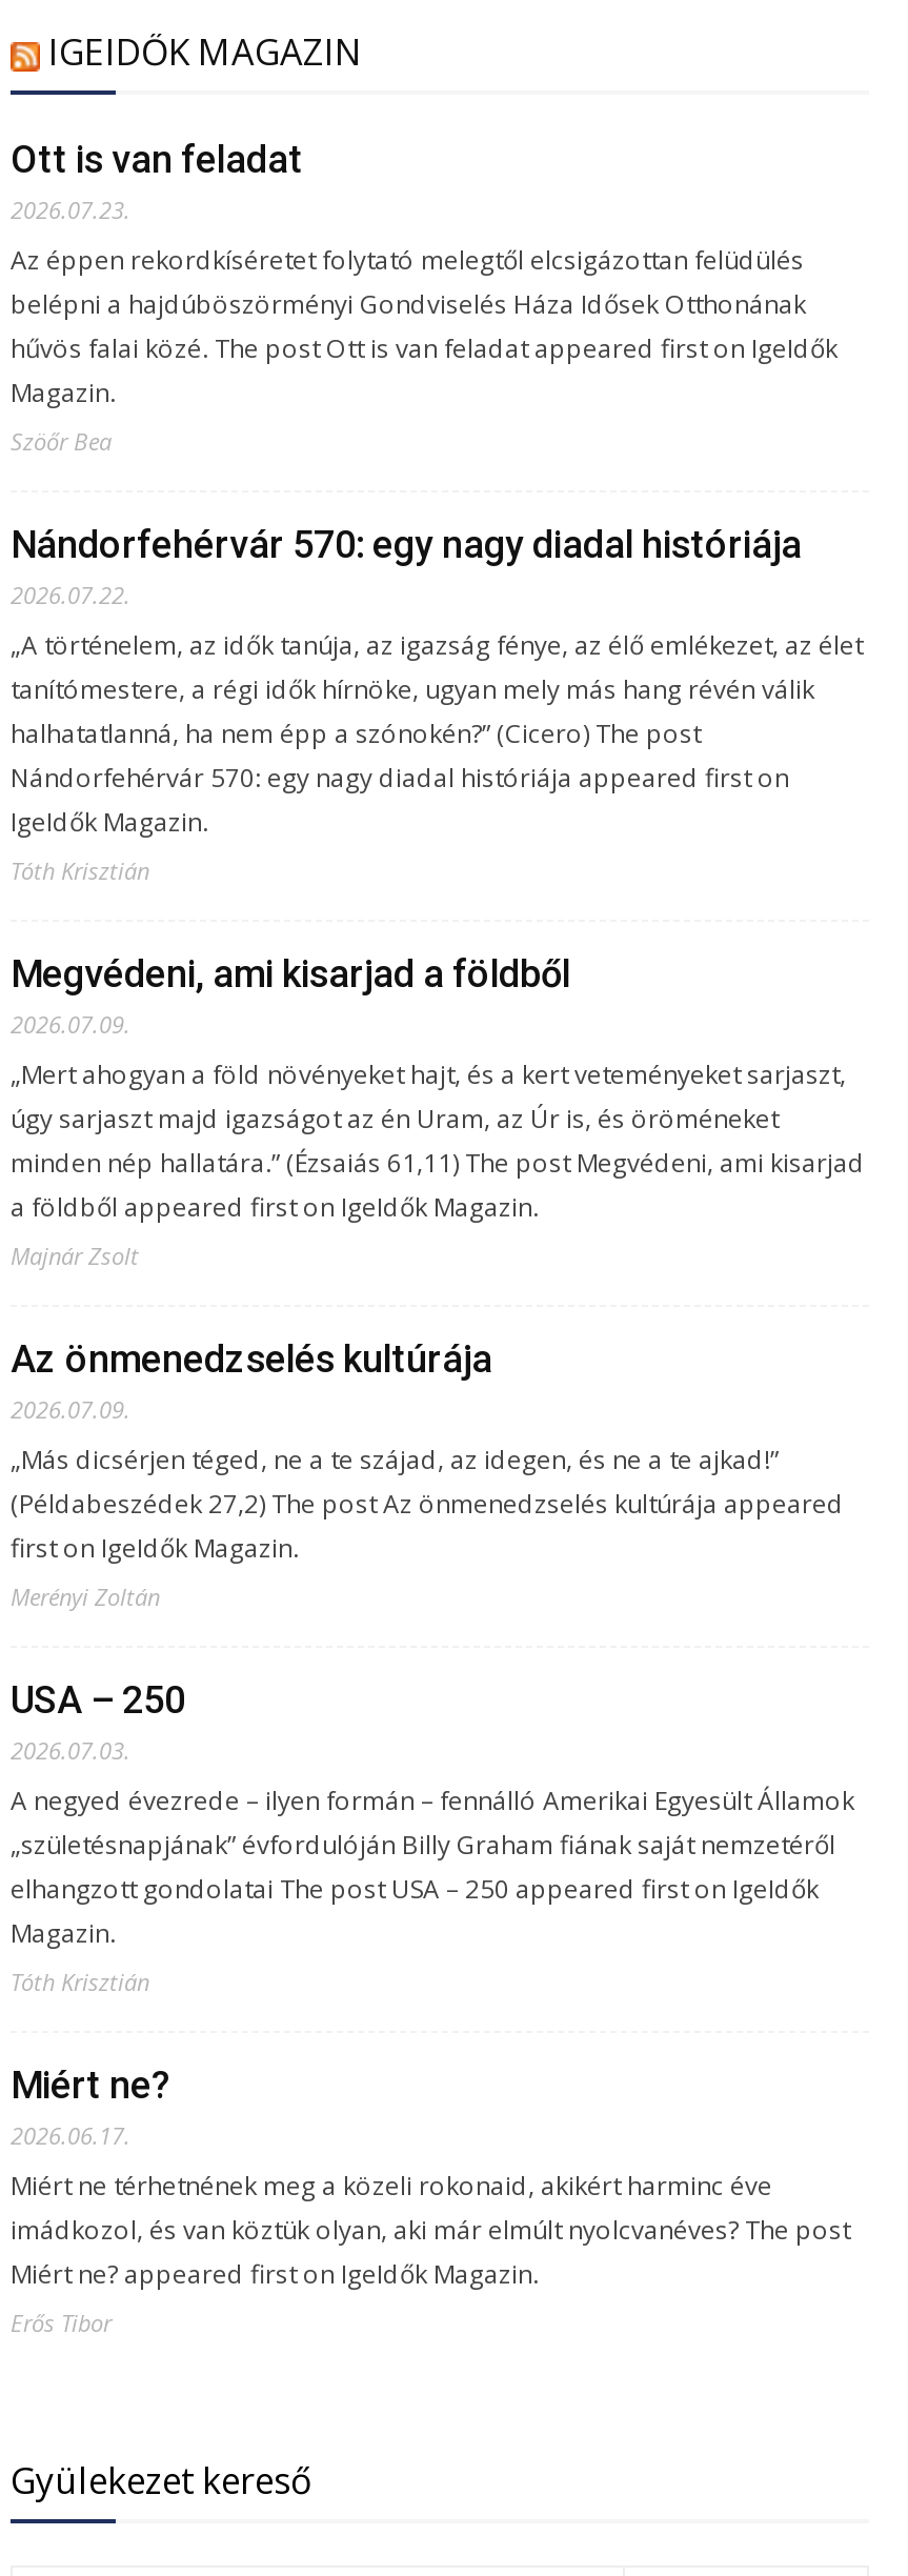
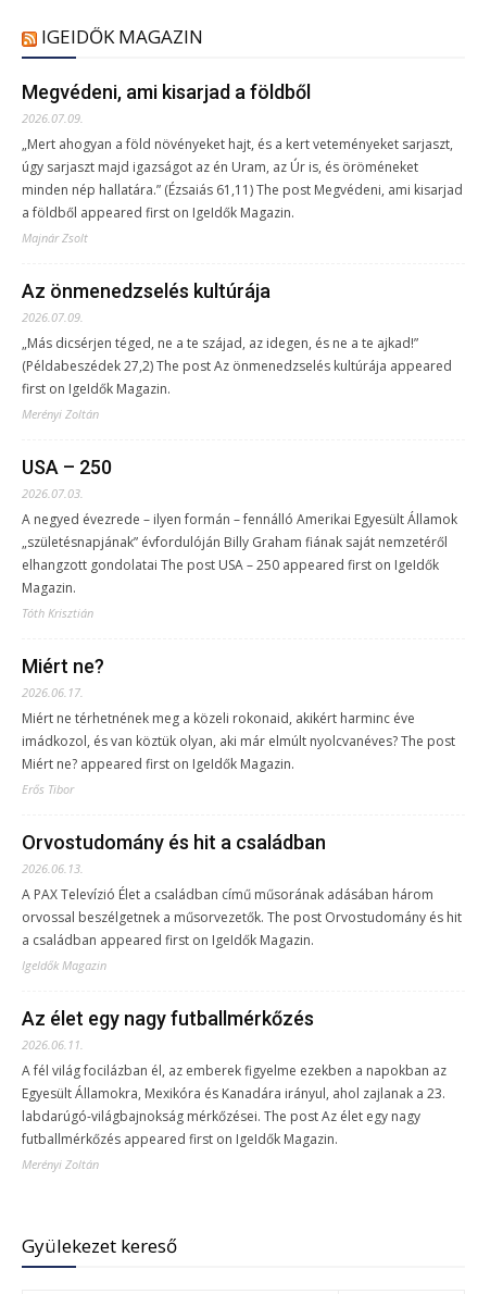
[11,138,863,887] Ott is van feladat | 2026.07.23. | Az éppen rekordkíséretet folytató melegtől elcsigázottan felüdülés | belépni a hajdúböszörményi Gondviselés Háza Idősek Otthonának | hűvös falai közé. The post Ott is van feladat appeared first on IgeIdők | Magazin. | Szöőr Bea | Nándorfehérvár 570: egy nagy diadal históriája | 2026.07.22. | „A történelem, az idők tanúja, az igazság fénye, az élő emlékezet, az élet | tanítómestere, a régi idők hírnöke, ugyan mely más hang révén válik | halhatatlanná, ha nem épp a szónokén?” (Cicero) The post | Nándorfehérvár 570: egy nagy diadal históriája appeared first on | IgeIdők Magazin. | Tóth Krisztián -> none
moved [11,952,865,2339] -> [22,81,463,797]: Megvédeni, ami kisarjad a földből | 2026.07.09. | „Mert ahogyan a föld növényeket hajt, és a kert veteményeket sarjaszt, | ... | Miért ne? appeared first on IgeIdők Magazin. | Erős Tibor
none -> [22,831,462,1173] Orvostudomány és hit a családban | 2026.06.13. | A PAX Televízió Élet a családban című műsorának adásában három | orvossal beszélgetnek a műsorvezetők. The post Orvostudomány és hit | a családban appeared first on IgeIdők Magazin. | IgeIdők Magazin | Az élet egy nagy futballmérkőzés | 2026.06.11. | A fél világ focilázban él, az emberek figyelme ezekben a napokban az | Egyesült Államokra, Mexikóra és Kanadára irányul, ahol zajlanak a 23. | labdarúgó-világbajnokság mérkőzései. The post Az élet egy nagy | futballmérkőzés appeared first on IgeIdők Magazin. | Merényi Zoltán

